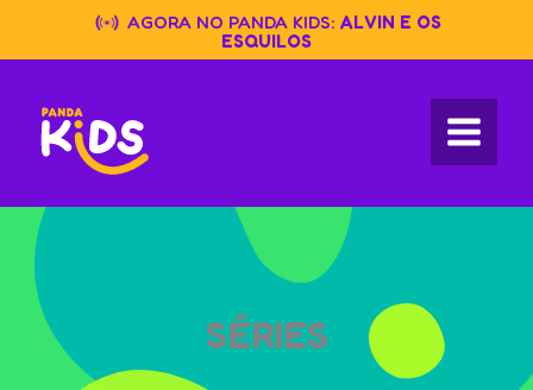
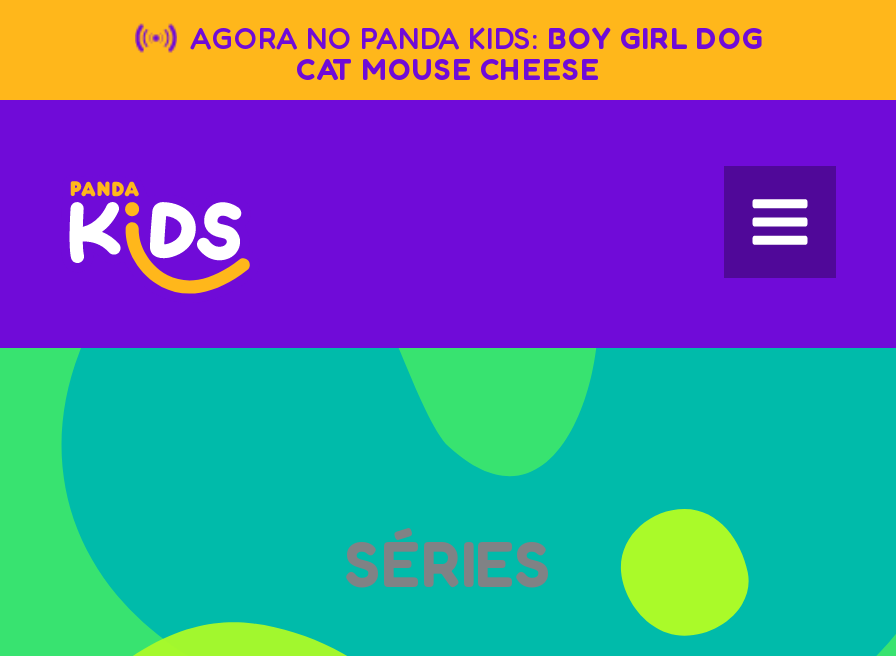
[127,11,441,52] AGORA NO PANDA KIDS: ALVIN E OS | ESQUILOS -> [190,18,764,88] AGORA NO PANDA KIDS: BOY GIRL DOG | CAT MOUSE CHEESE

